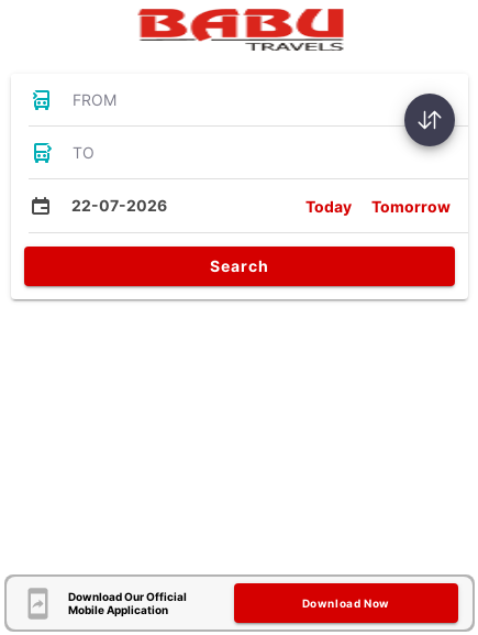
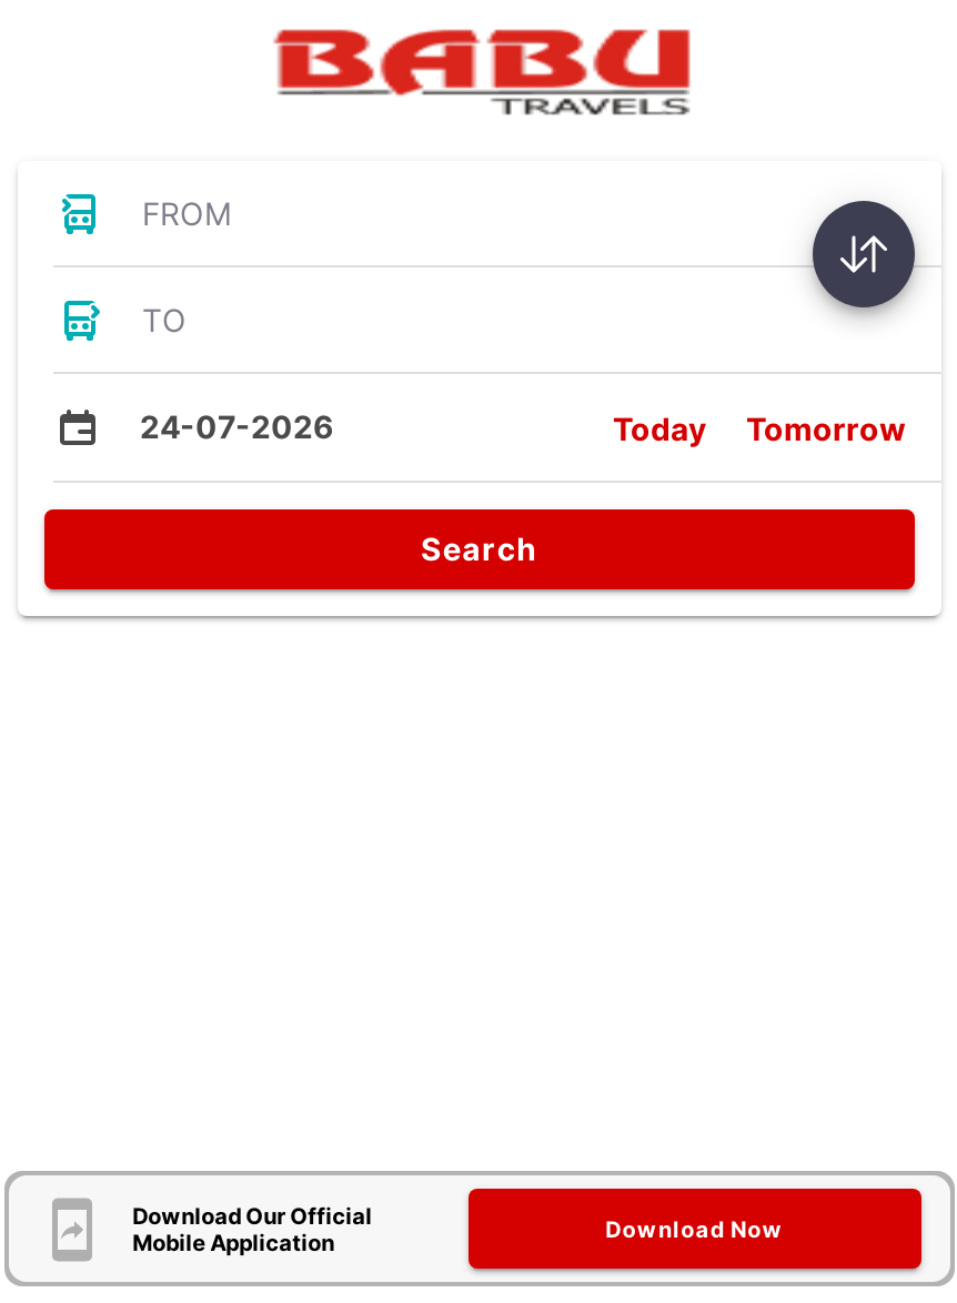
[71,196,167,215] 22-07-2026 -> [140,407,333,445] 24-07-2026

